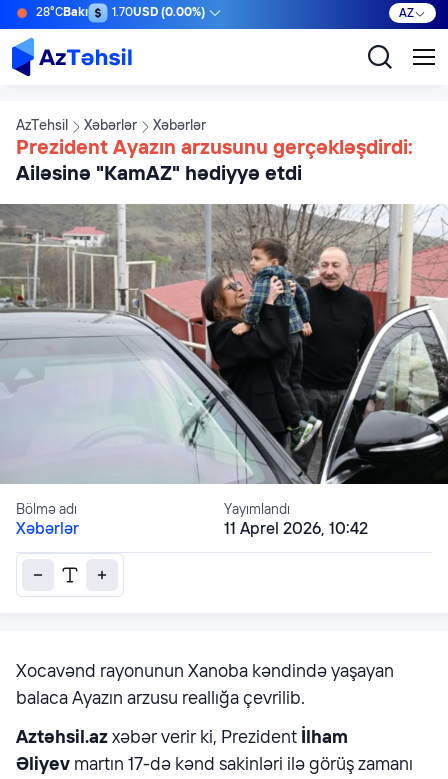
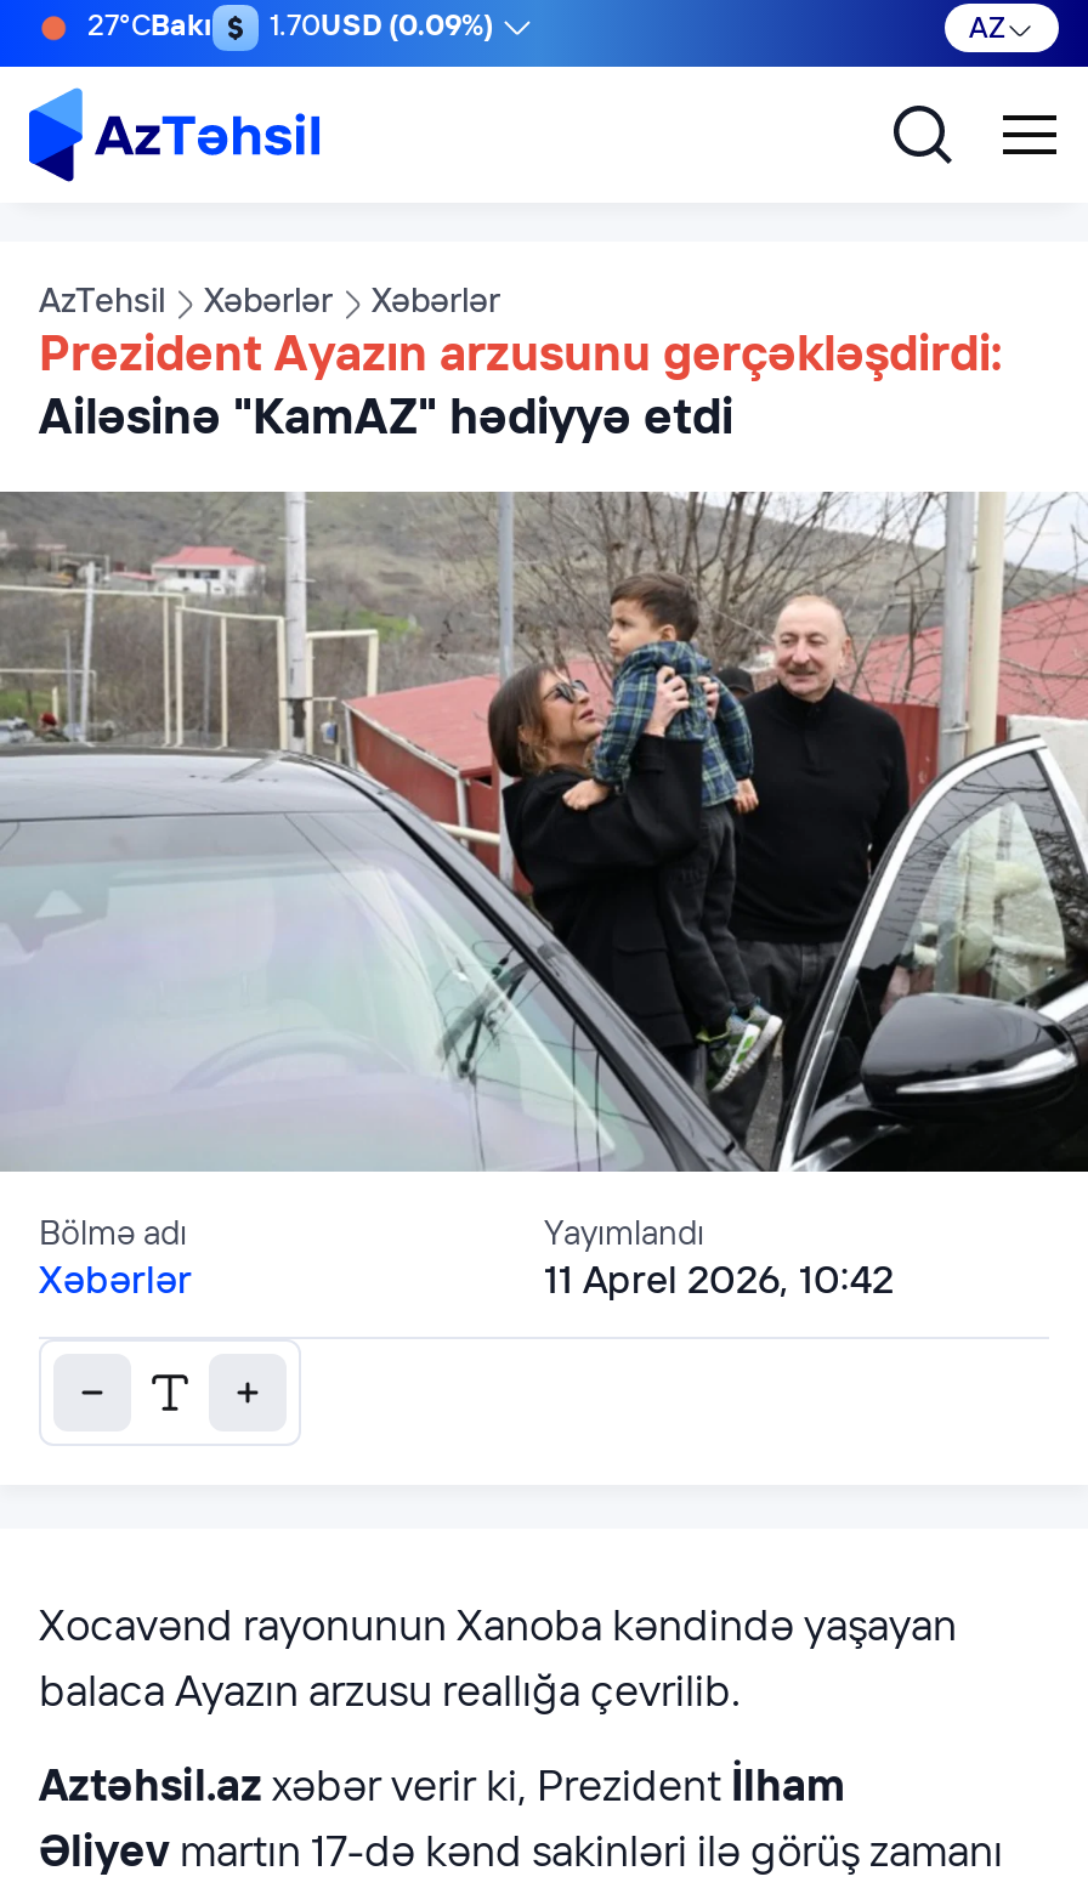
[36,7,88,19] 28°CBakı -> [87,13,211,42] 27°CBakı
[112,7,205,19] 1.70USD (0.00%) -> [270,13,493,42] 1.70USD (0.09%)

